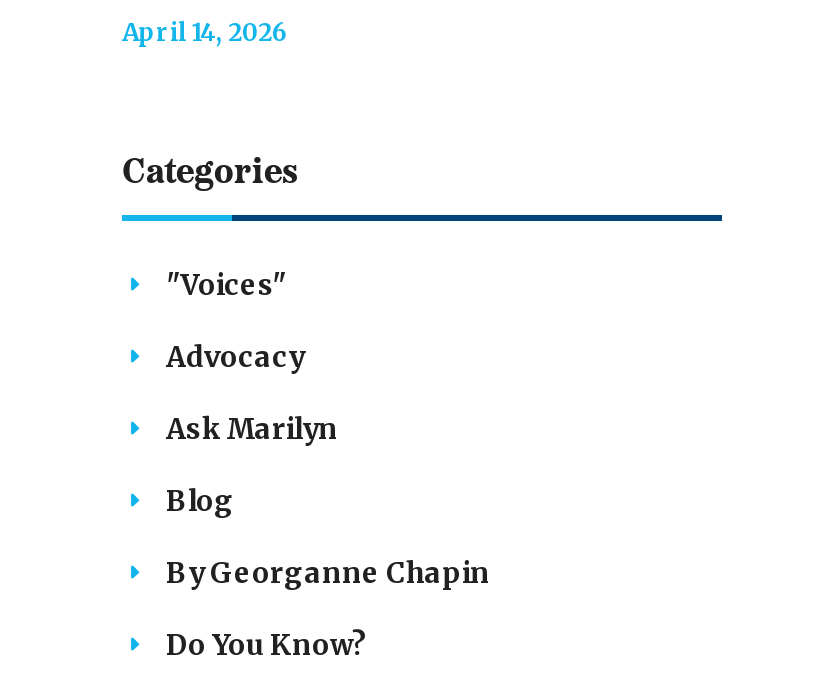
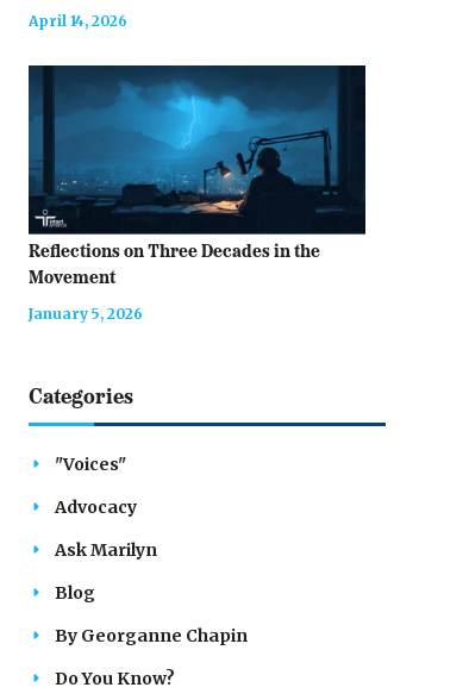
none -> [27,64,367,322] [image] | Reflections on Three Decades in the | Movement | January 5, 2026

